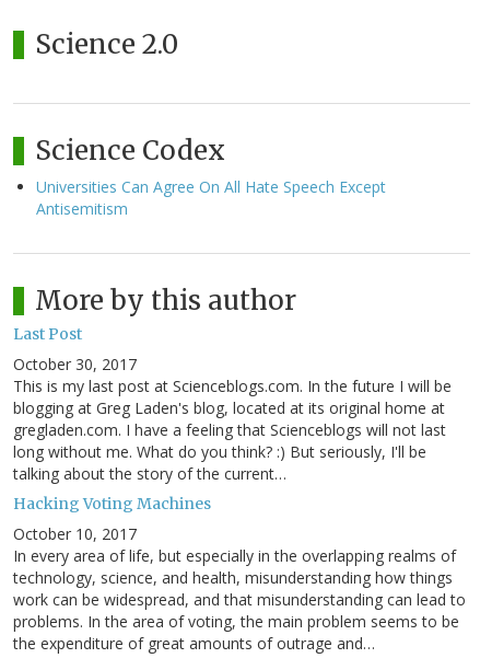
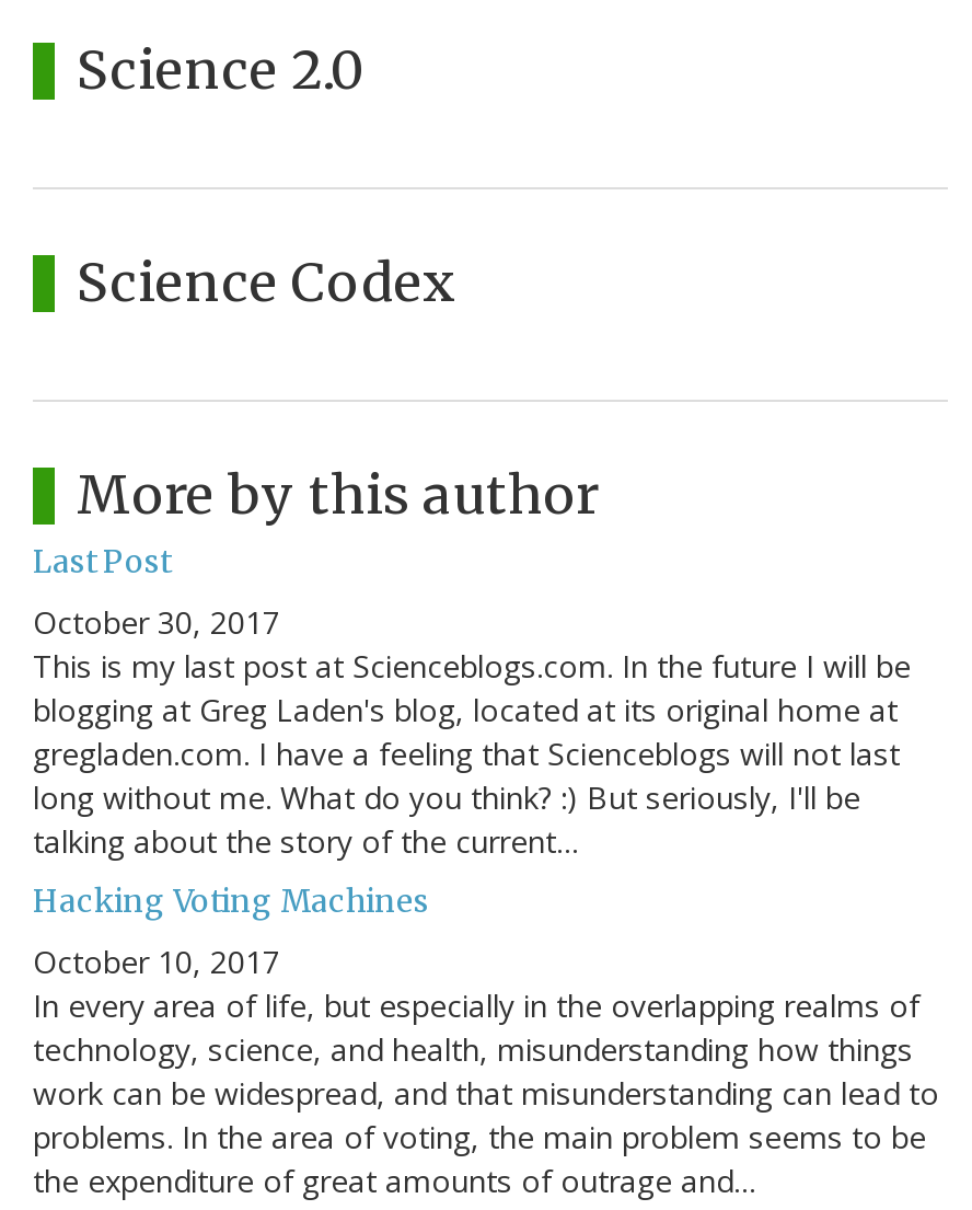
[36,176,386,219] Universities Can Agree On All Hate Speech Except | Antisemitism -> none

